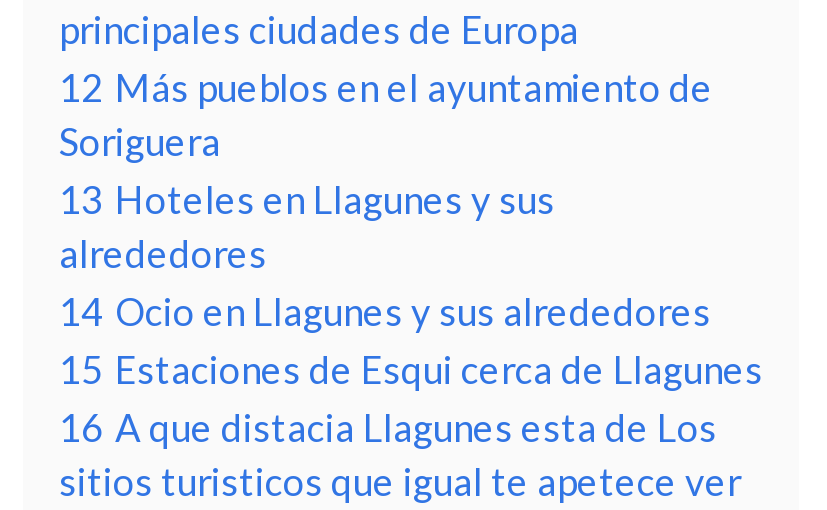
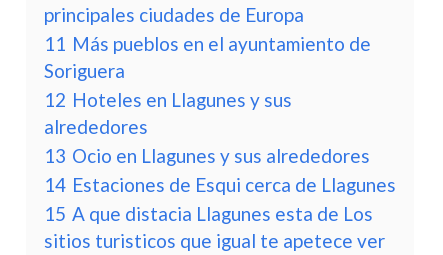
[59,64,713,110] 12 Más pueblos en el ayuntamiento de -> [44,32,371,55] 11 Más pueblos en el ayuntamiento de
[59,176,555,222] 13 Hoteles en Llagunes y sus -> [44,88,292,111] 12 Hoteles en Llagunes y sus
[59,288,711,334] 14 Ocio en Llagunes y sus alrededores -> [44,144,370,167] 13 Ocio en Llagunes y sus alrededores
[59,346,763,392] 15 Estaciones de Esqui cerca de Llagunes -> [44,173,396,196] 14 Estaciones de Esqui cerca de Llagunes
[59,404,717,450] 16 A que distacia Llagunes esta de Los -> [44,202,373,225] 15 A que distacia Llagunes esta de Los

